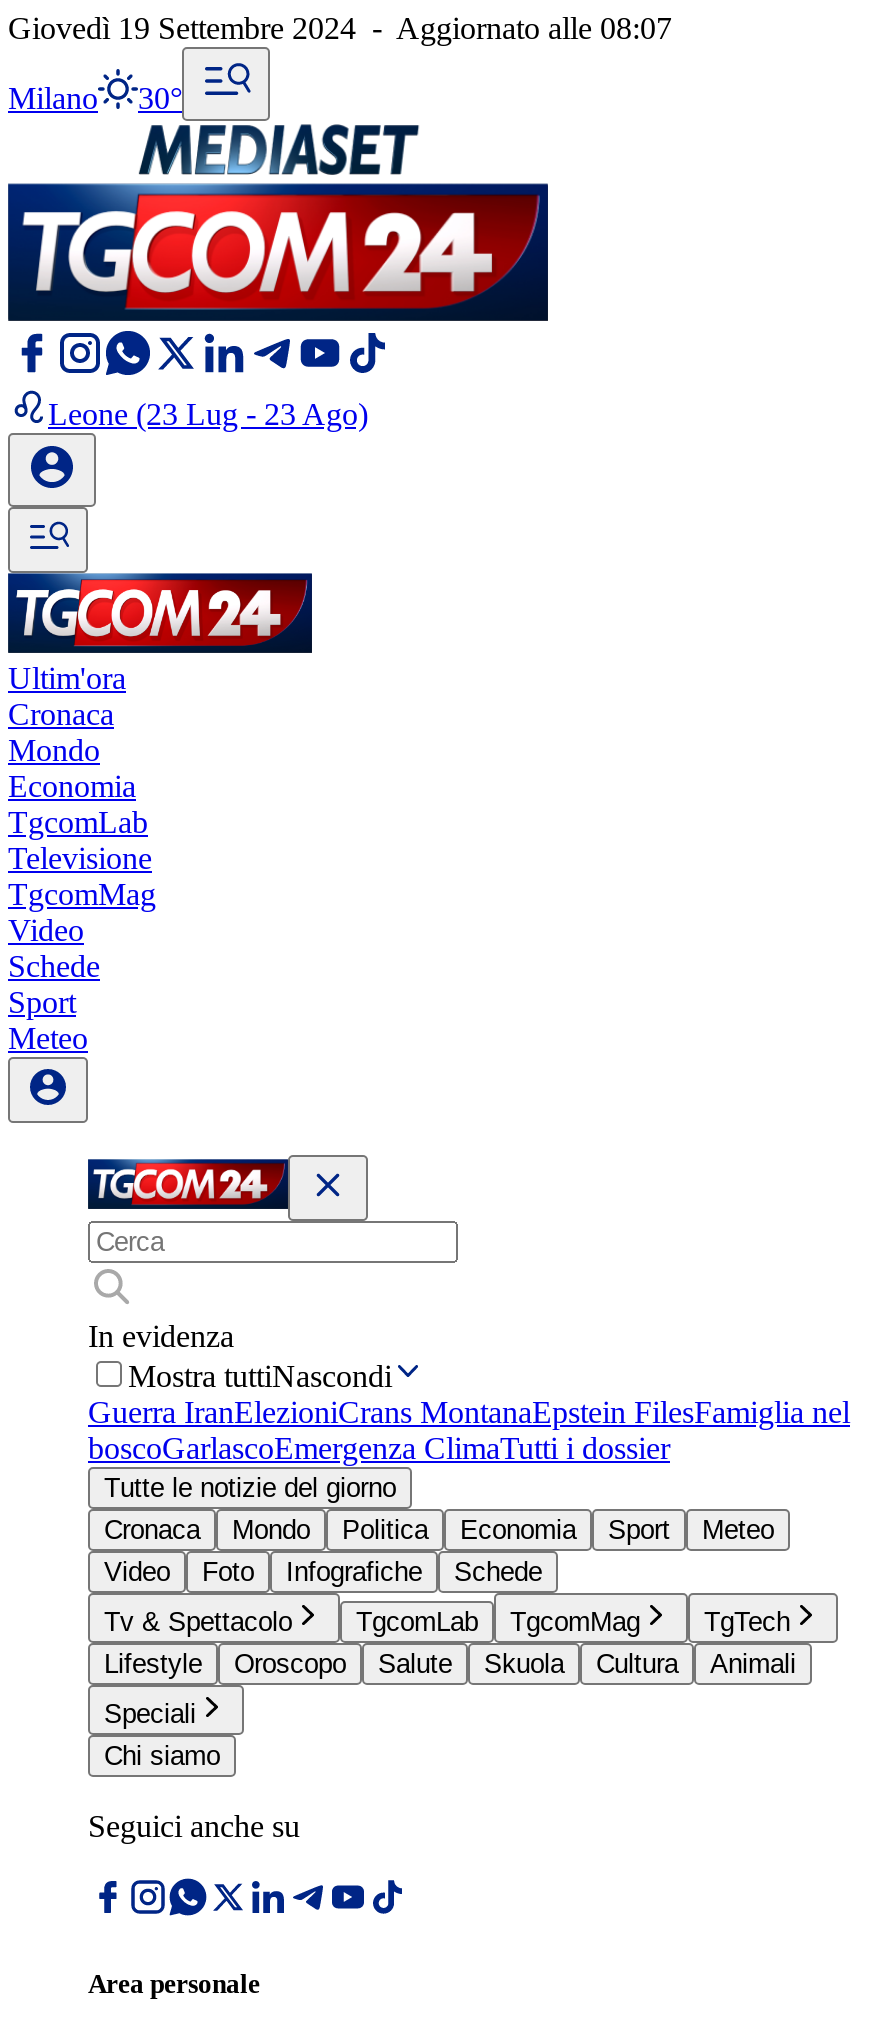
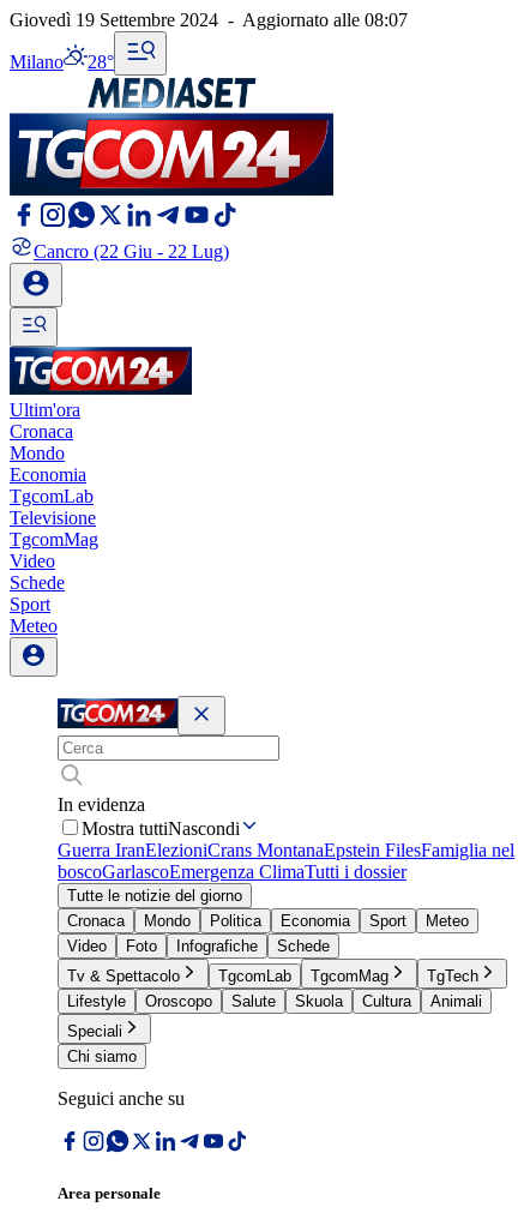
[8,81,182,115] Milano 30° -> [10,52,114,72] Milano 28°
[48,397,368,431] Leone (23 Lug - 23 Ago) -> [34,241,229,262] Cancro (22 Giu - 22 Lug)

